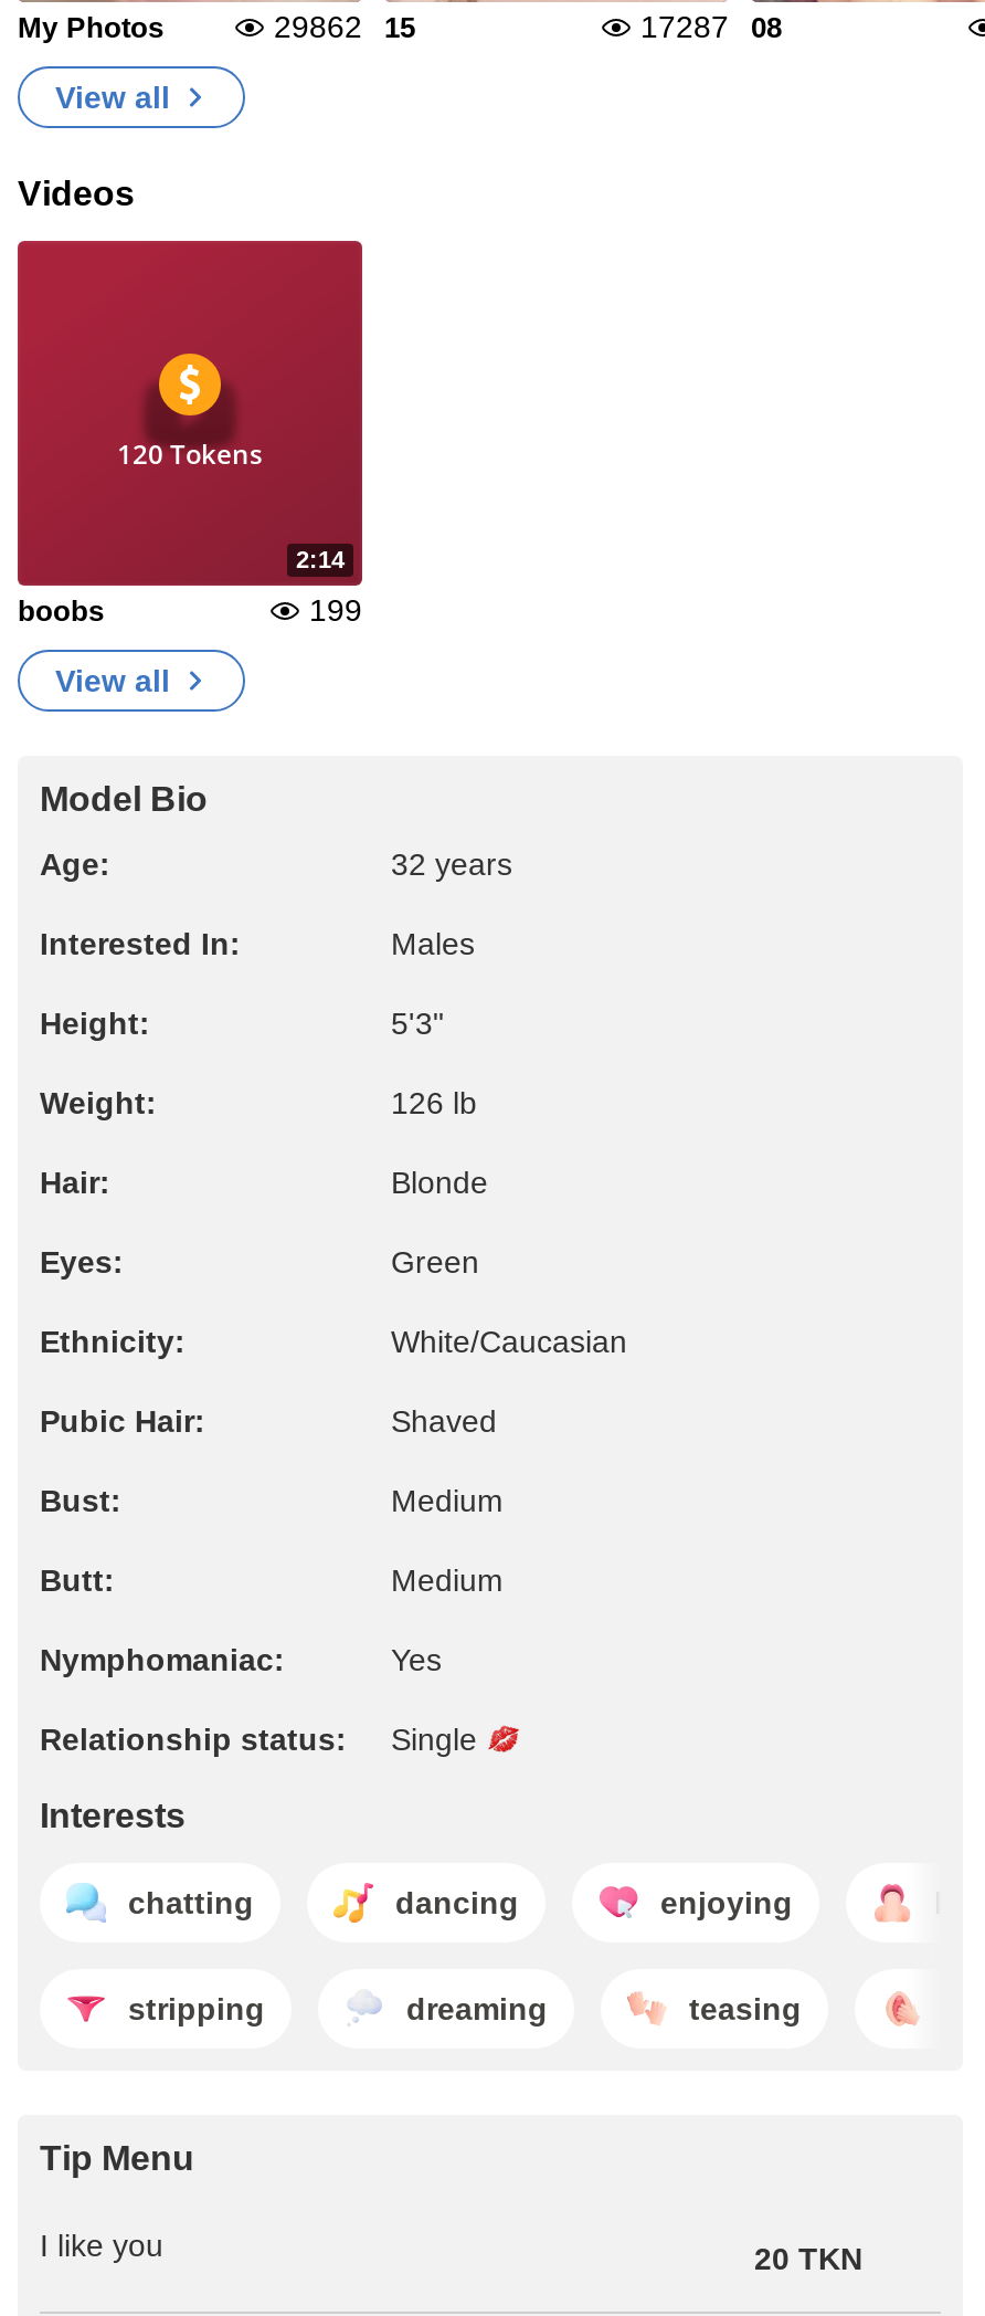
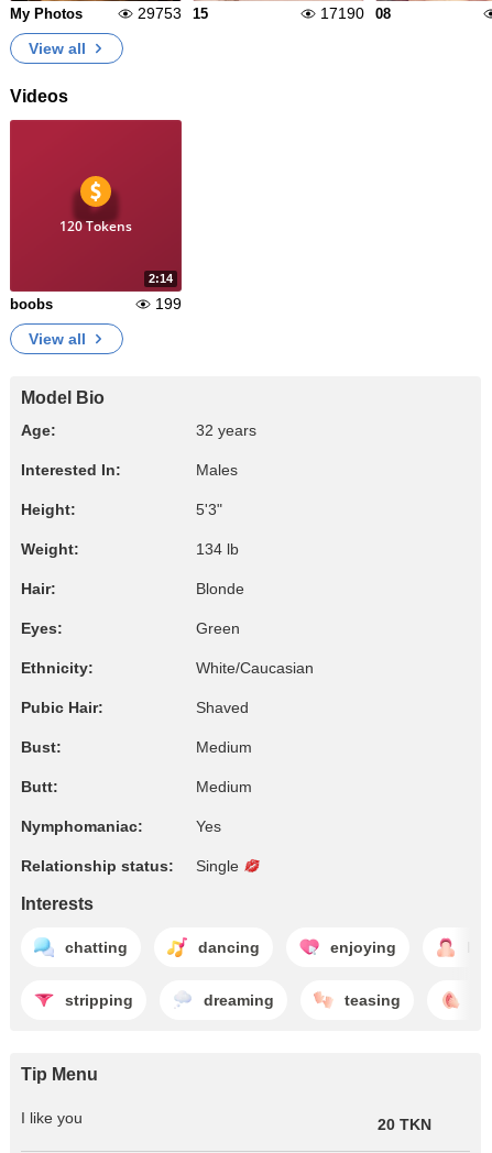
[274,9,415,44] 29862 15 -> [138,4,208,22] 29753 15
[640,9,782,44] 17287 08 -> [320,4,391,22] 17190 08
[391,1085,477,1120] 126 lb -> [196,540,239,558] 134 lb

